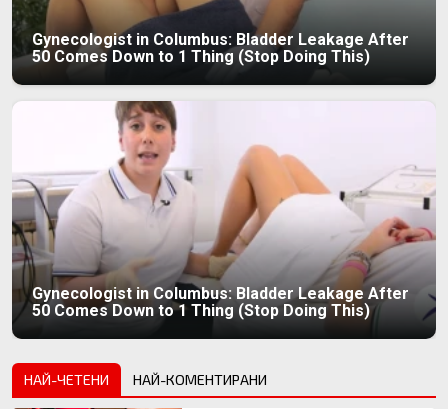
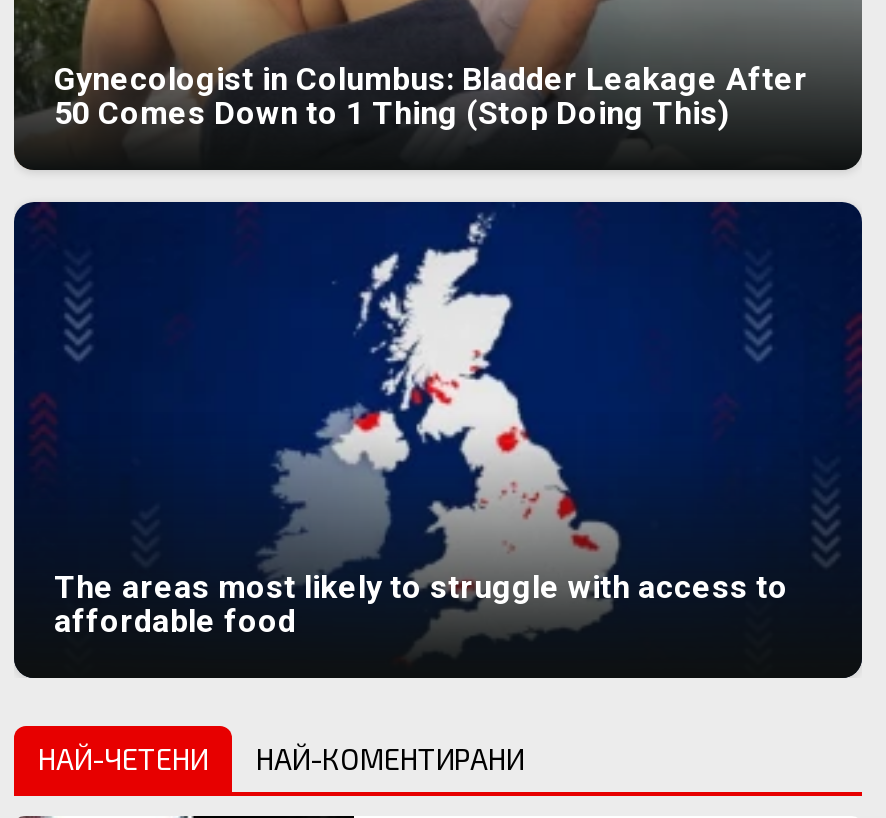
[11,100,436,324] [image] | Gynecologist in Columbus: Bladder Leakage After | 50 Comes Down to 1 Thing (Stop Doing This) -> [12,200,864,648] [image] | The areas most likely to struggle with access to | affordable food

